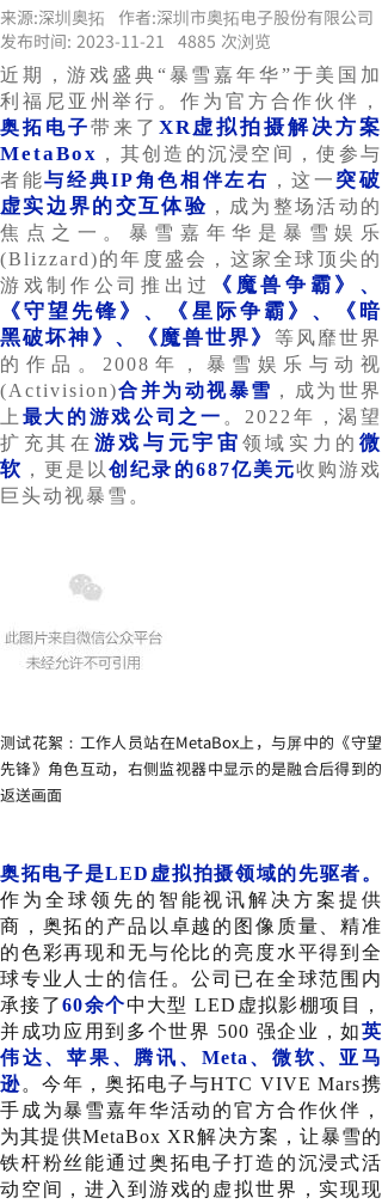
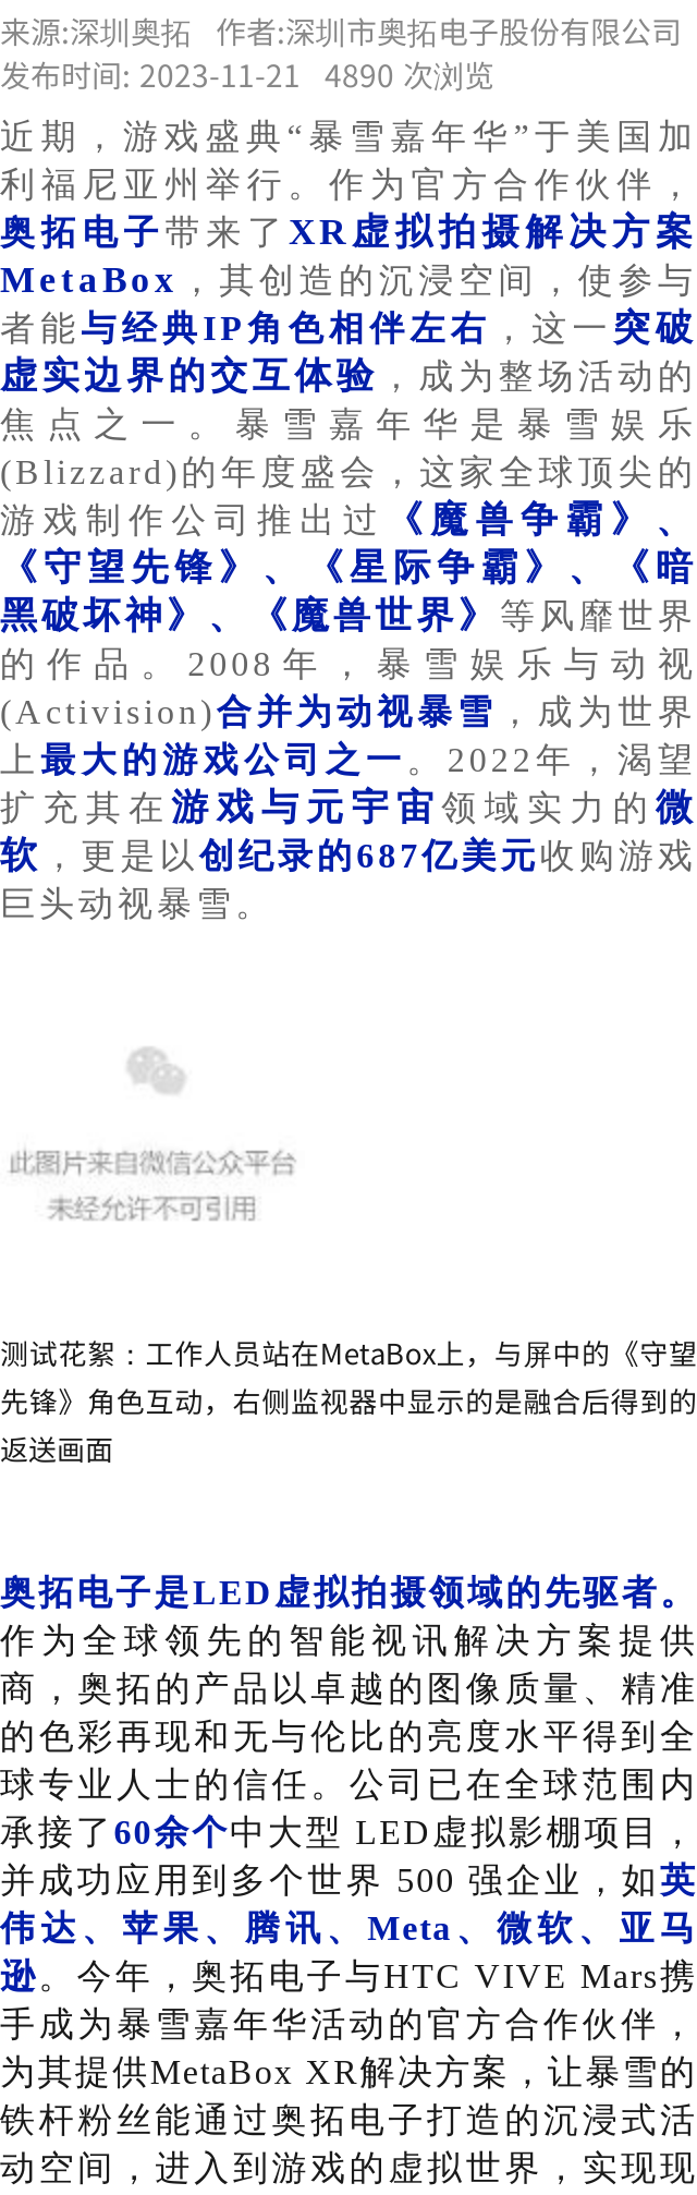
[0,29,271,53] 发布时间: 2023-11-21 4885次浏览 -> [0,52,494,96] 发布时间: 2023-11-21 4890次浏览

